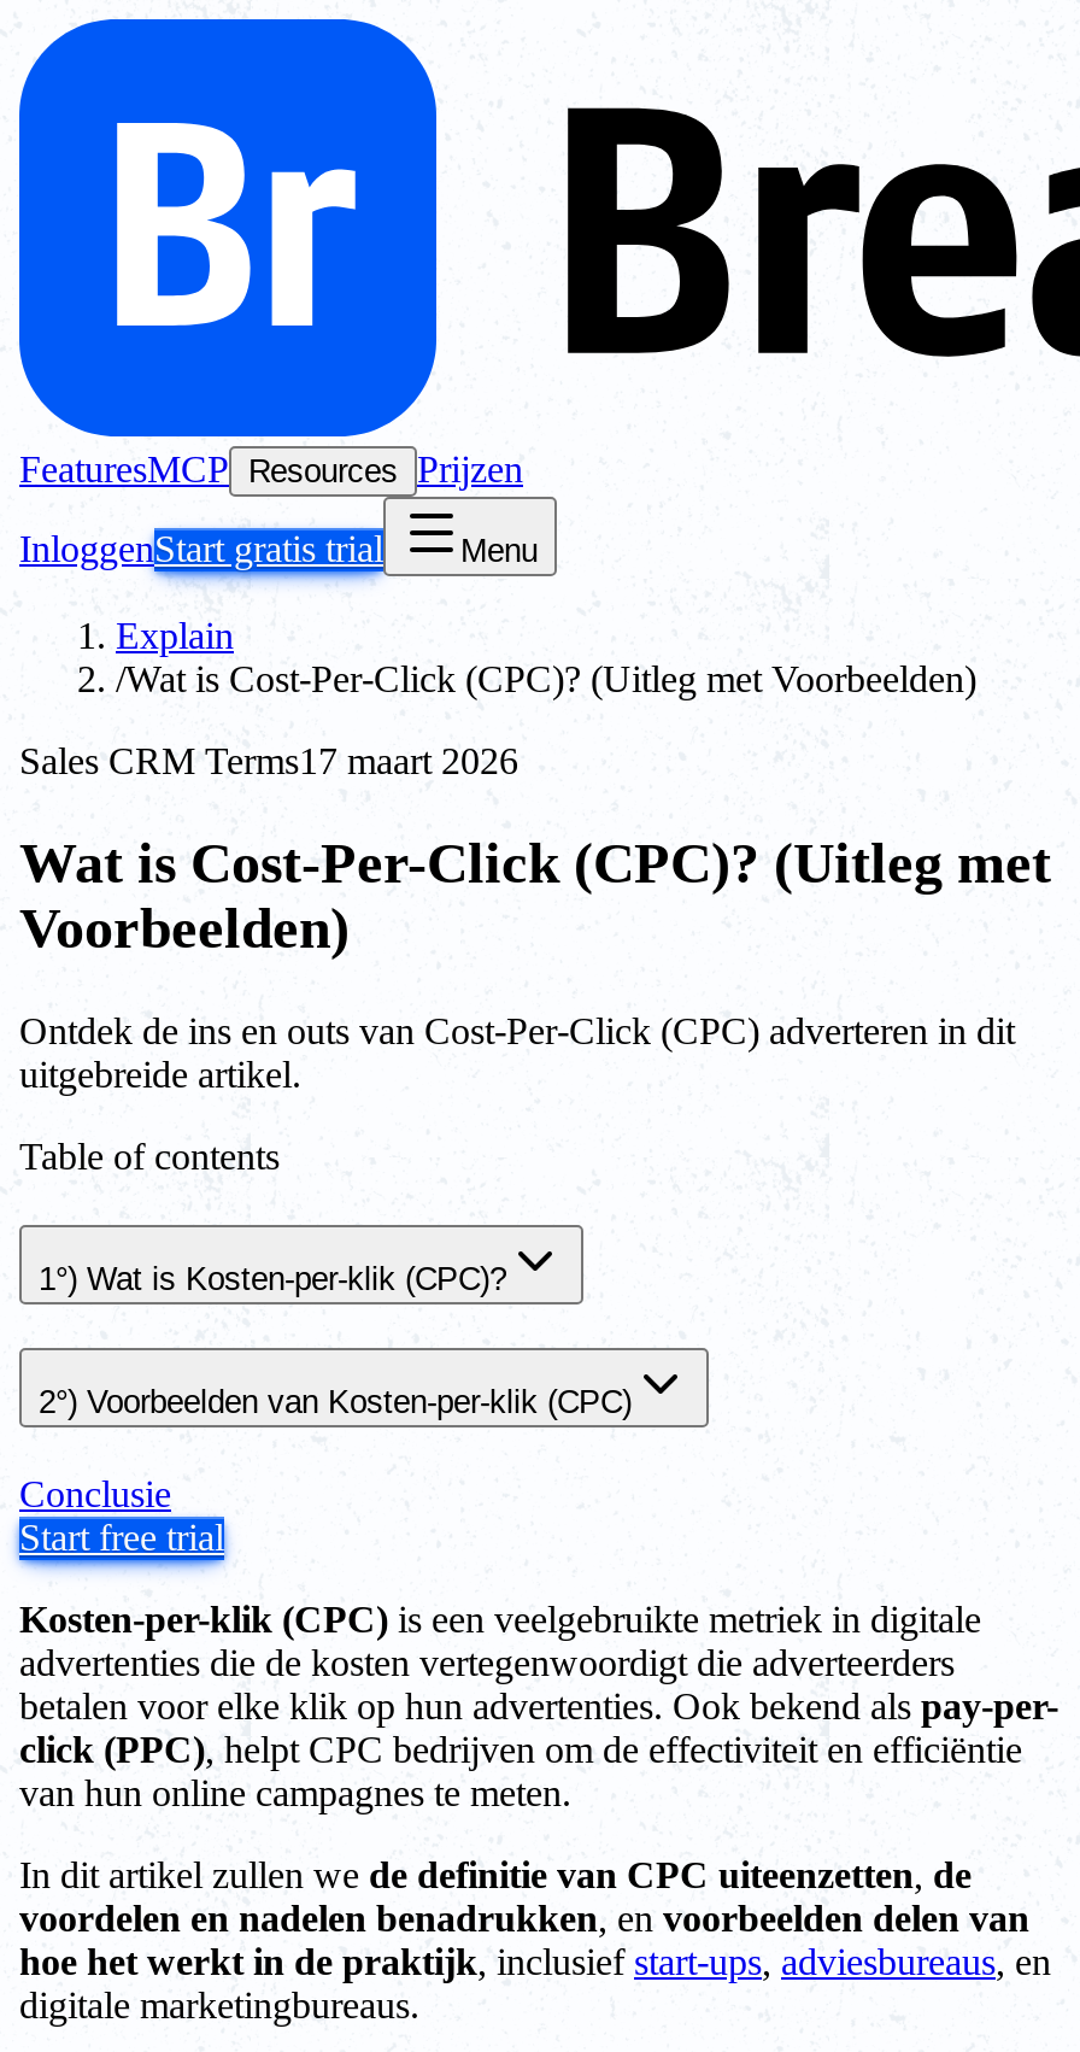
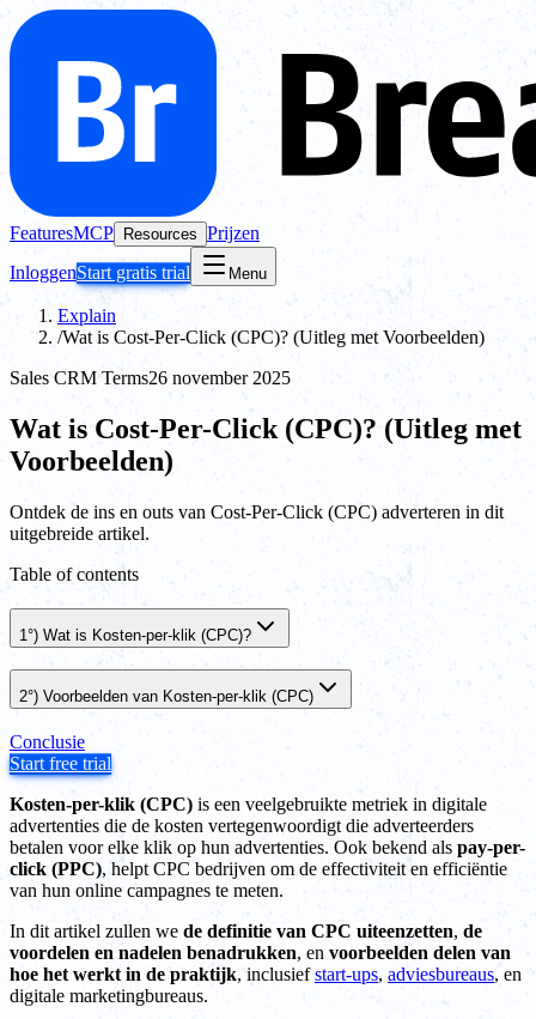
[19,740,518,781] Sales CRM Terms17 maart 2026 -> [10,368,291,388] Sales CRM Terms26 november 2025

